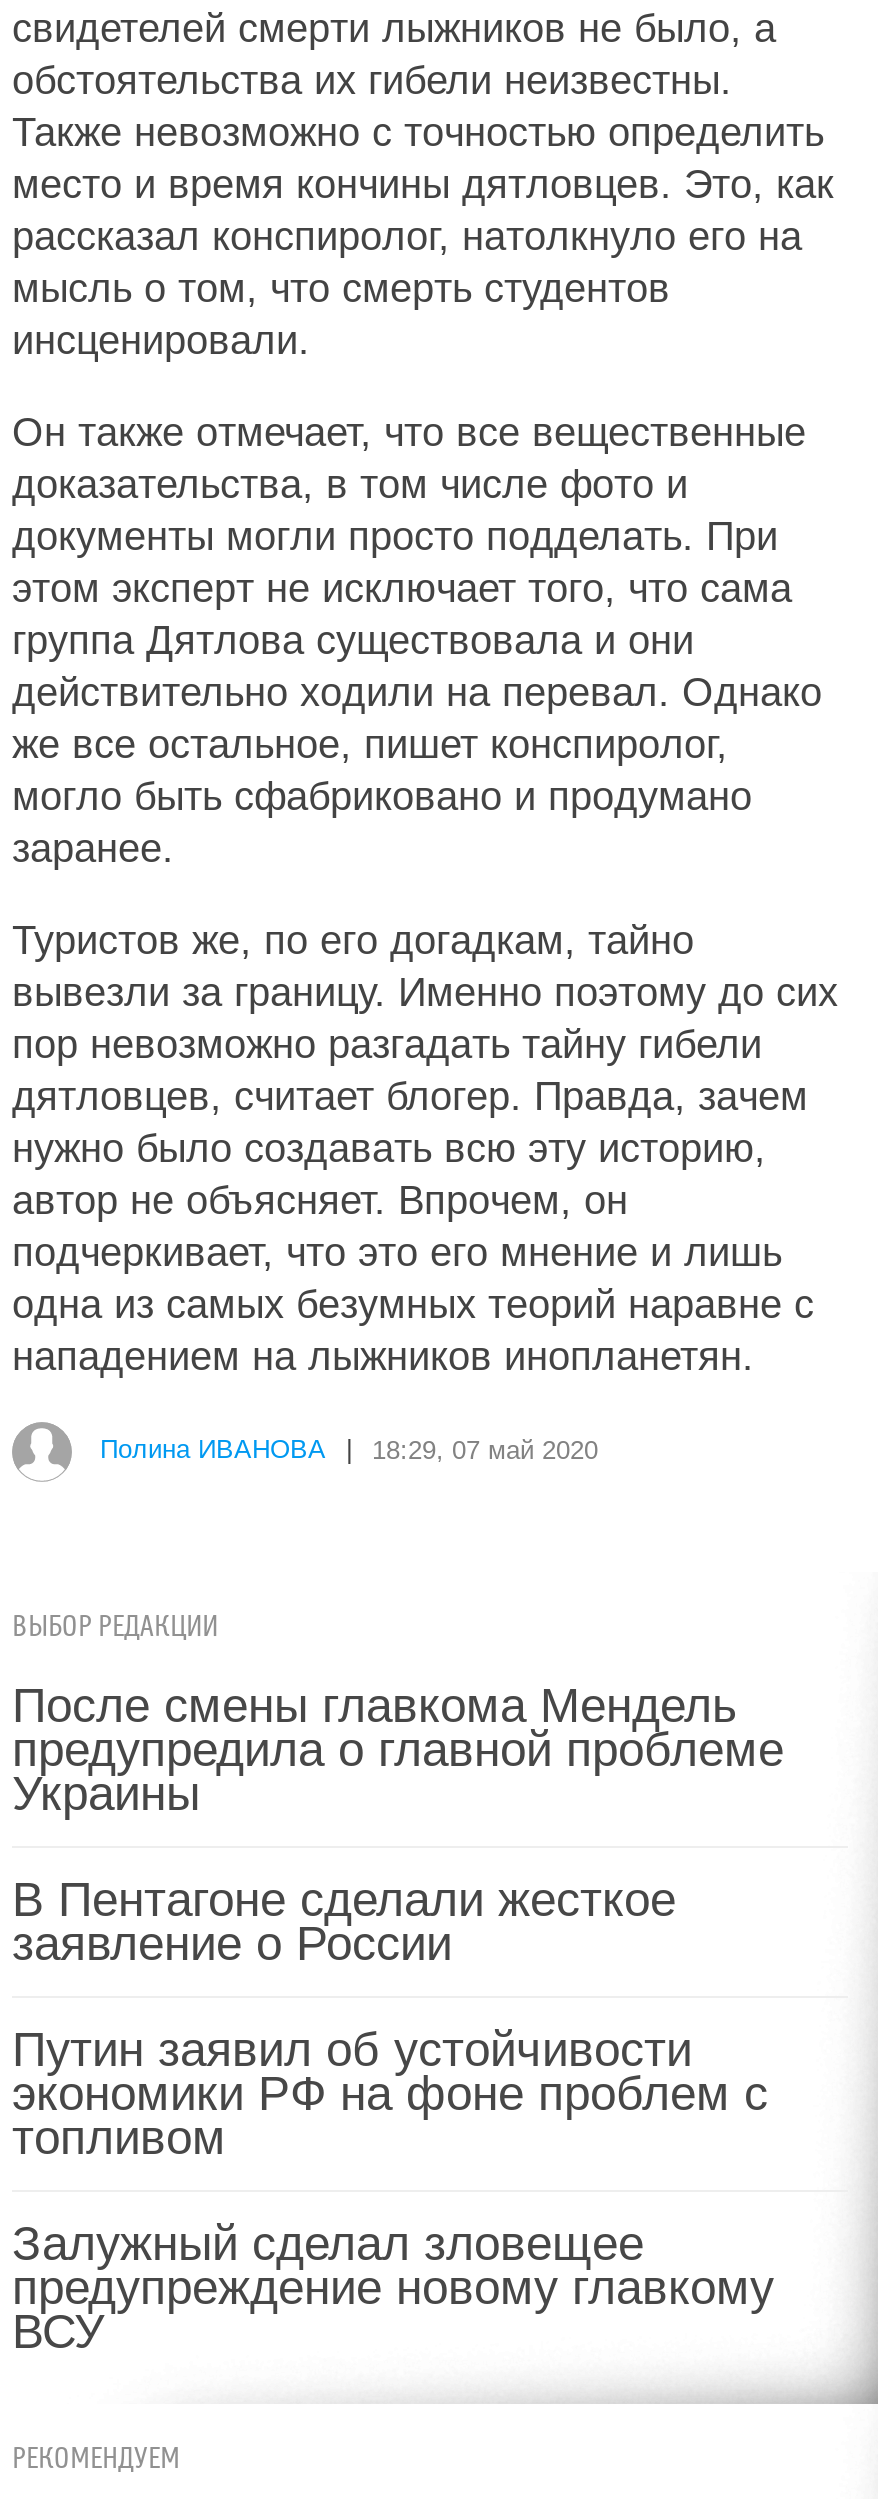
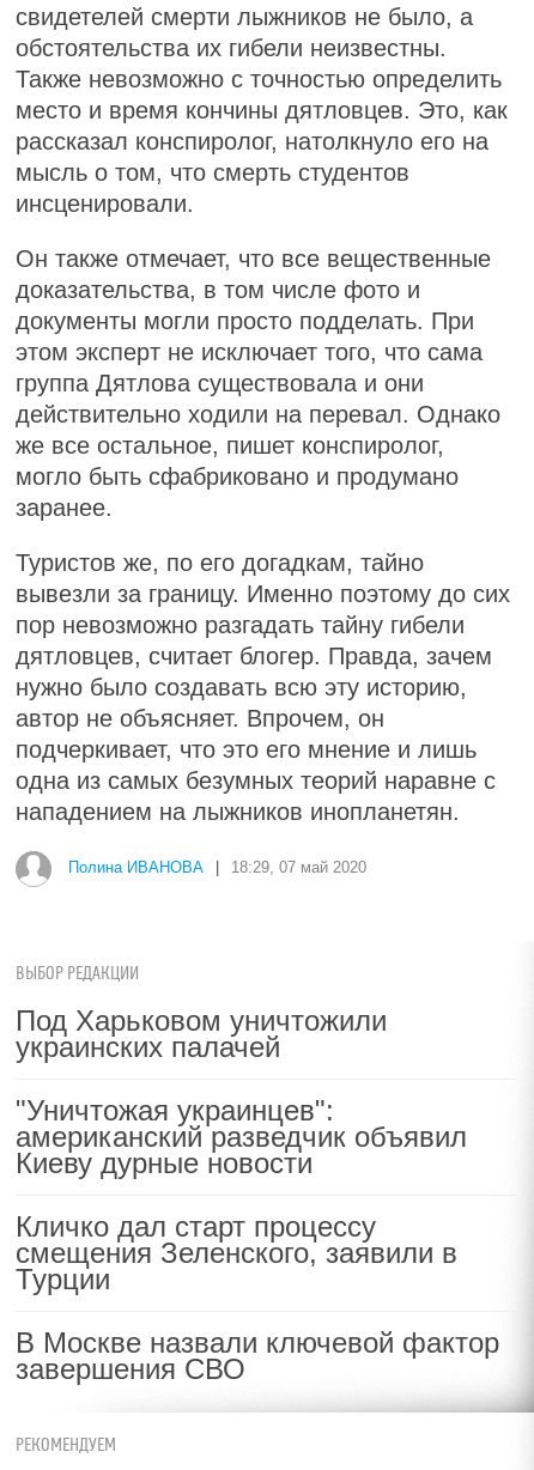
[12,1678,784,1820] После смены главкома Мендель | предупредила о главной проблеме | Украины -> [16,1004,387,1063] Под Харьковом уничтожили | украинских палачей
[12,1872,676,1970] В Пентагоне сделали жесткое | заявление о России -> [16,1094,467,1179] "Уничтожая украинцев": | американский разведчик объявил | Киеву дурные новости
[12,2022,768,2164] Путин заявил об устойчивости | экономики РФ на фоне проблем с | топливом -> [16,1210,457,1295] Кличко дал старт процессу | смещения Зеленского, заявили в | Турции
[12,2216,774,2358] Залужный сделал зловещее | предупреждение новому главкому | ВСУ -> [16,1326,499,1385] В Москве назвали ключевой фактор | завершения СВО

